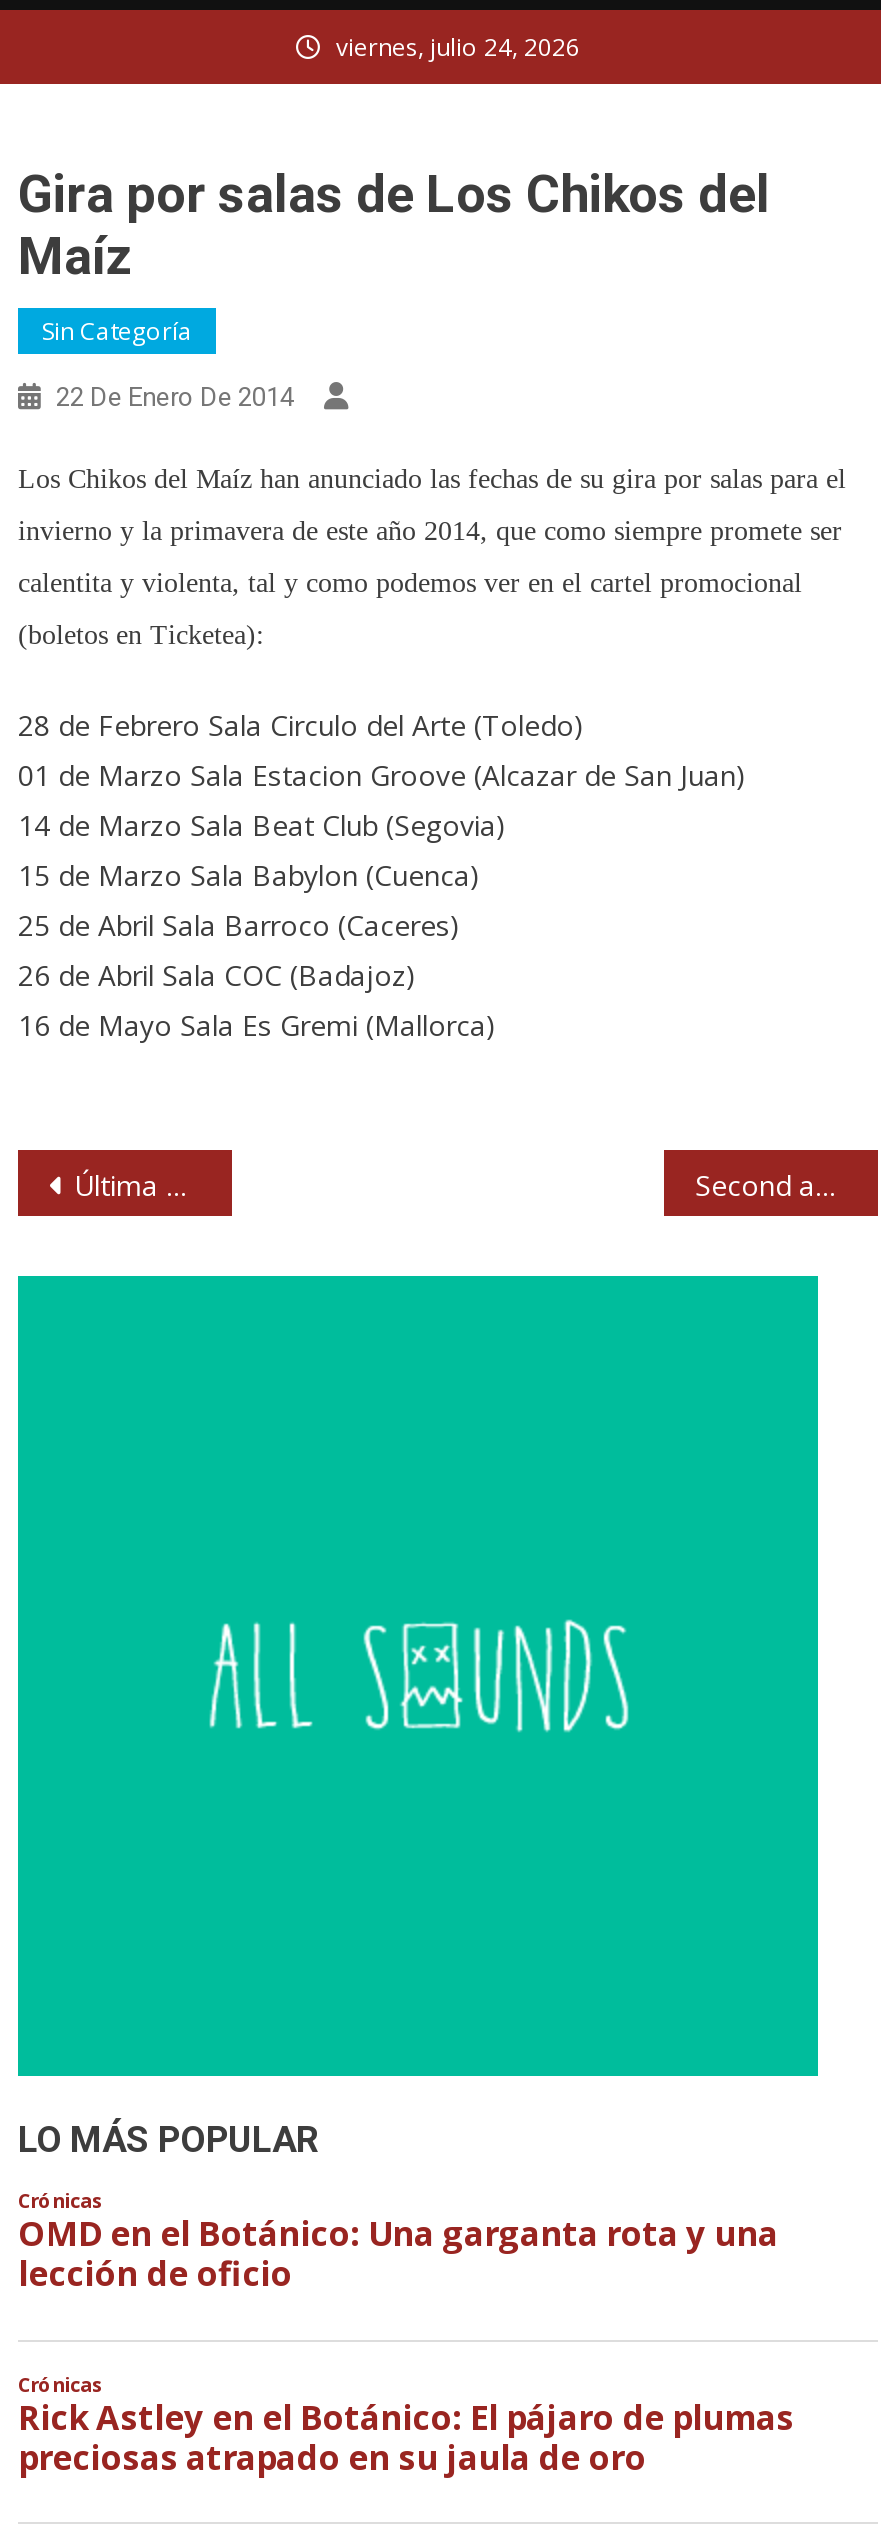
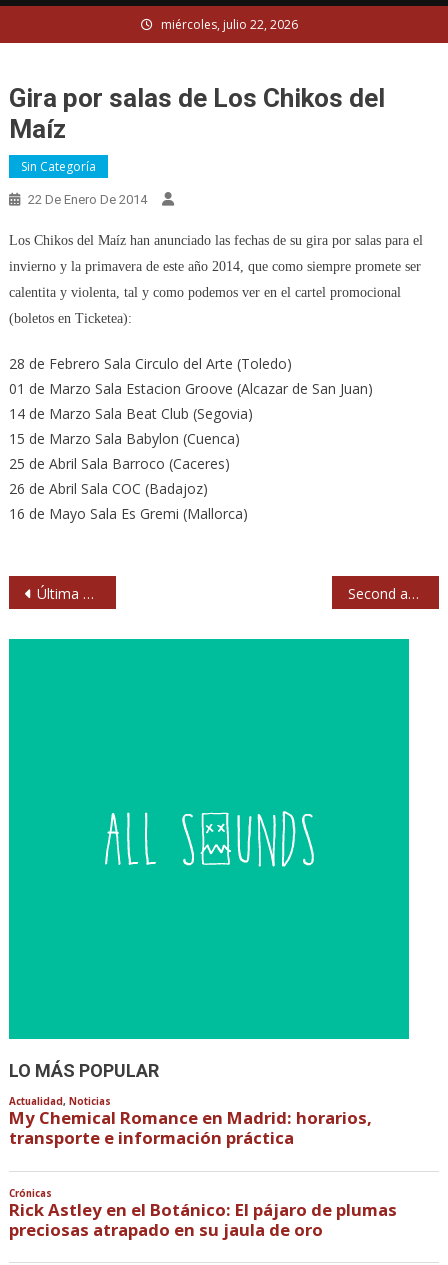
[336,30,580,64] viernes, julio 24, 2026 -> [160,16,297,33] miércoles, julio 22, 2026
[18,2188,778,2297] Crónicas | OMD en el Botánico: Una garganta rota y una | lección de oficio -> [9,1095,372,1149] Actualidad, Noticias | My Chemical Romance en Madrid: horarios, | transporte e información práctica

